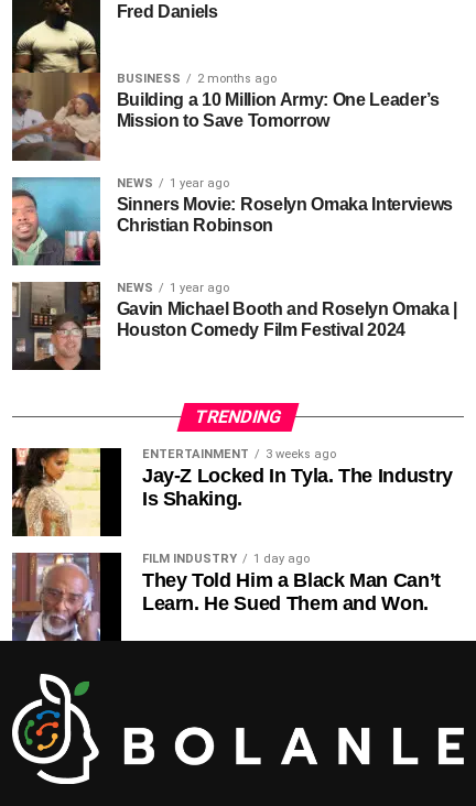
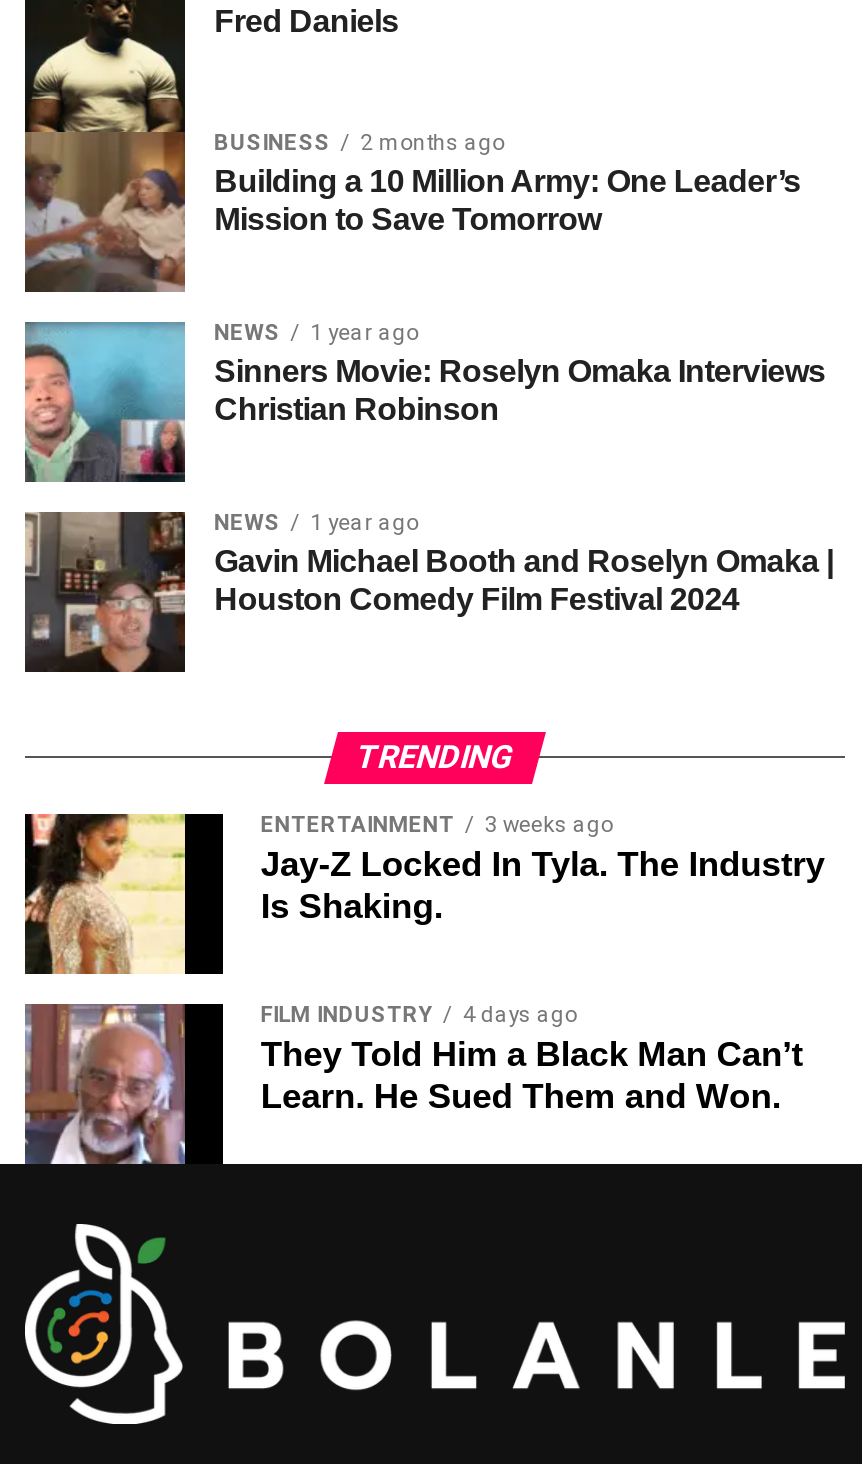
[142,552,310,566] FILM INDUSTRY 1 day ago -> [261,1002,577,1028] FILM INDUSTRY 4 days ago

